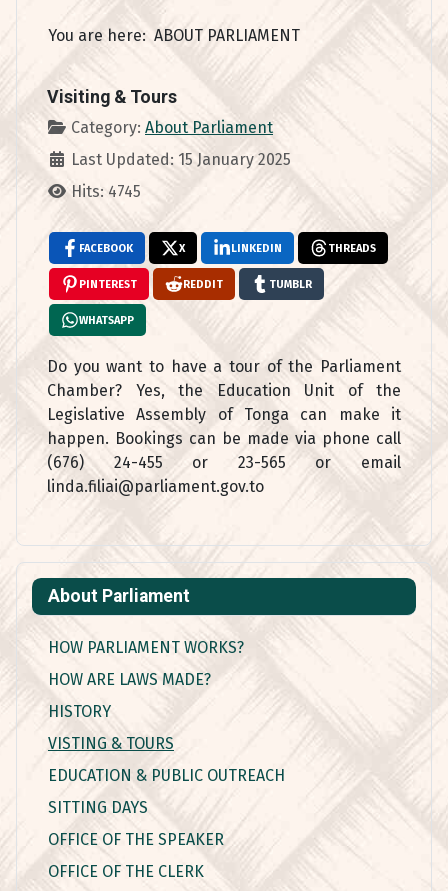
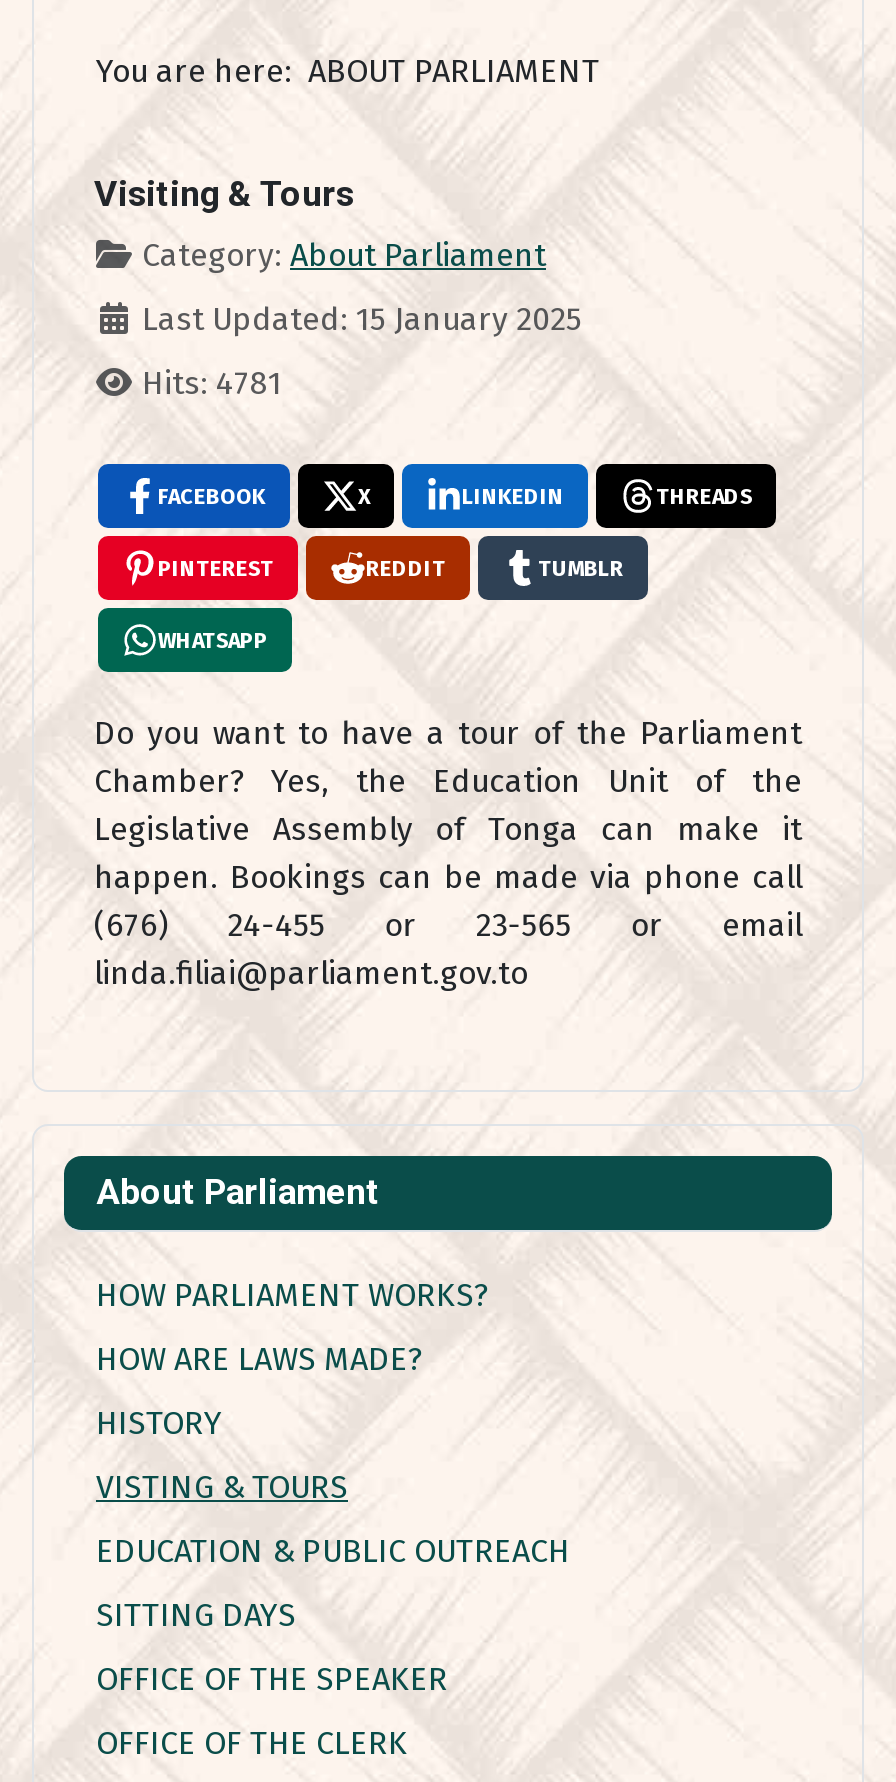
[71,182,141,201] Hits: 4745 -> [142,365,282,403] Hits: 4781

